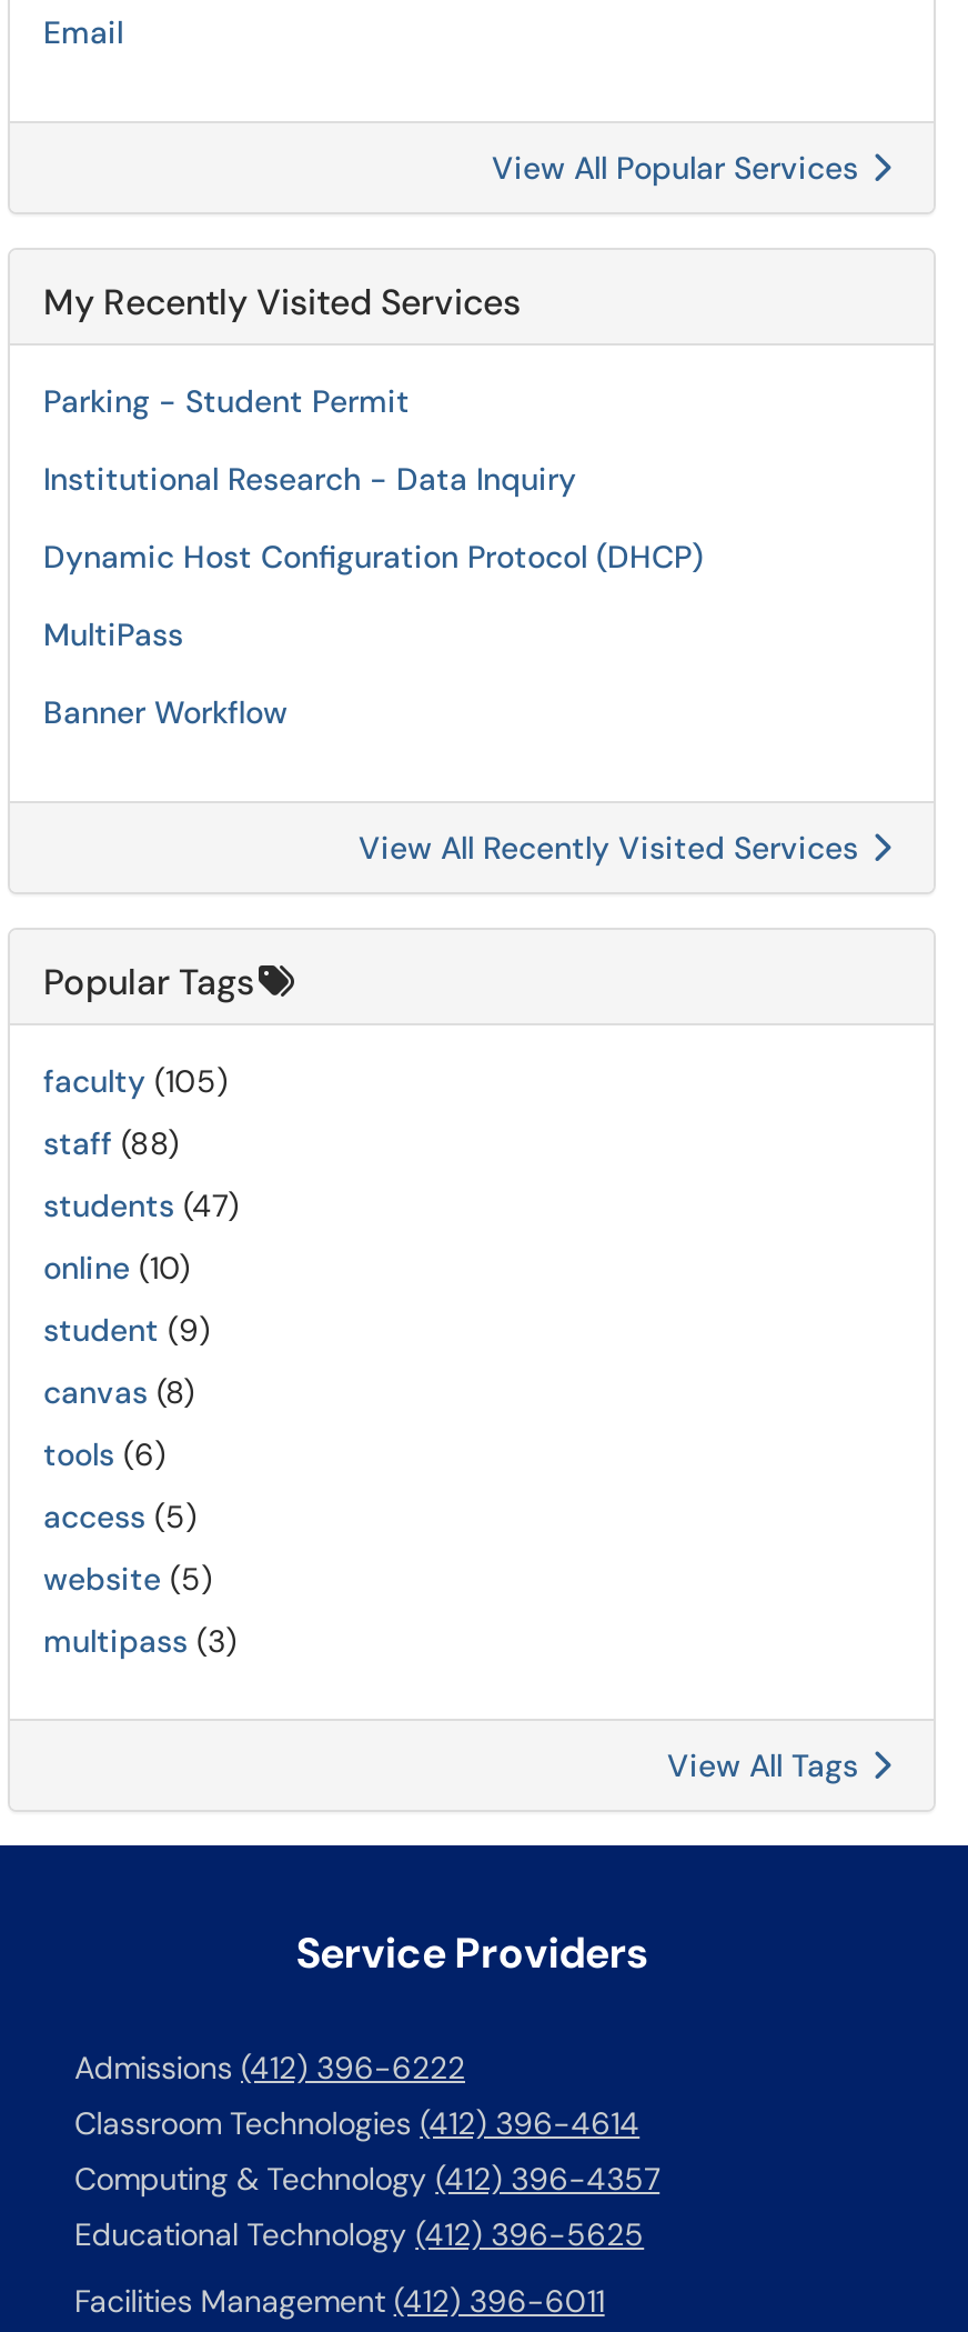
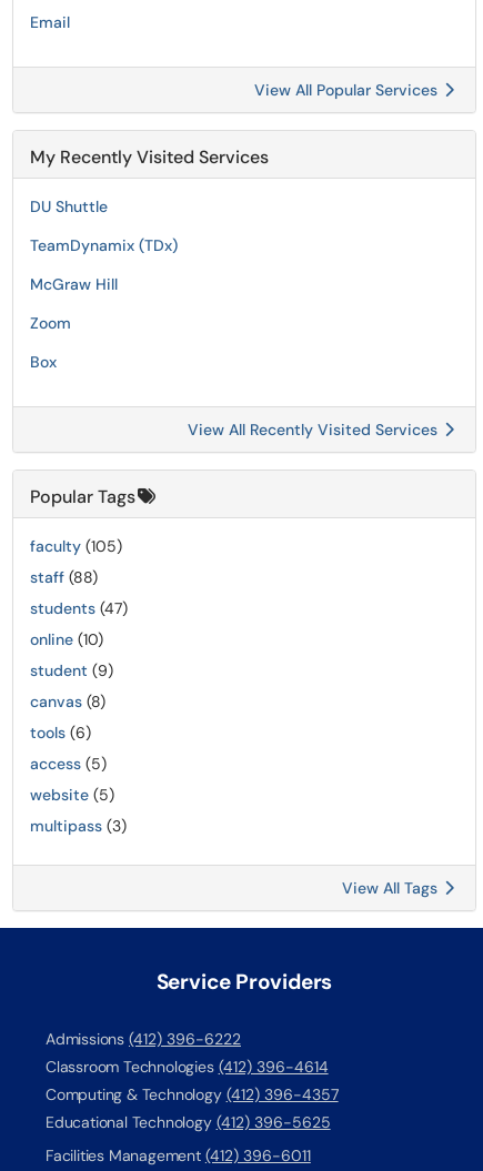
[43,381,410,421] Parking - Student Permit -> [30,196,108,216] DU Shuttle
[43,459,576,499] Institutional Research - Data Inquiry -> [30,235,178,255] TeamDynamix (TDx)
[43,537,703,577] Dynamic Host Configuration Protocol (DHCP) -> [30,274,118,294] McGraw Hill
[43,614,183,654] MultiPass -> [30,313,71,333] Zoom
[43,692,288,732] Banner Workflow -> [30,352,57,372] Box

